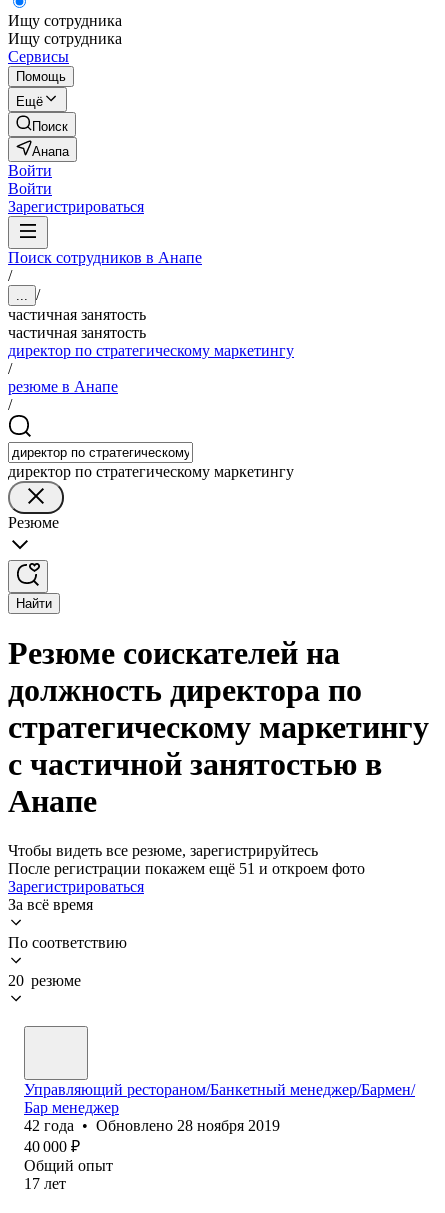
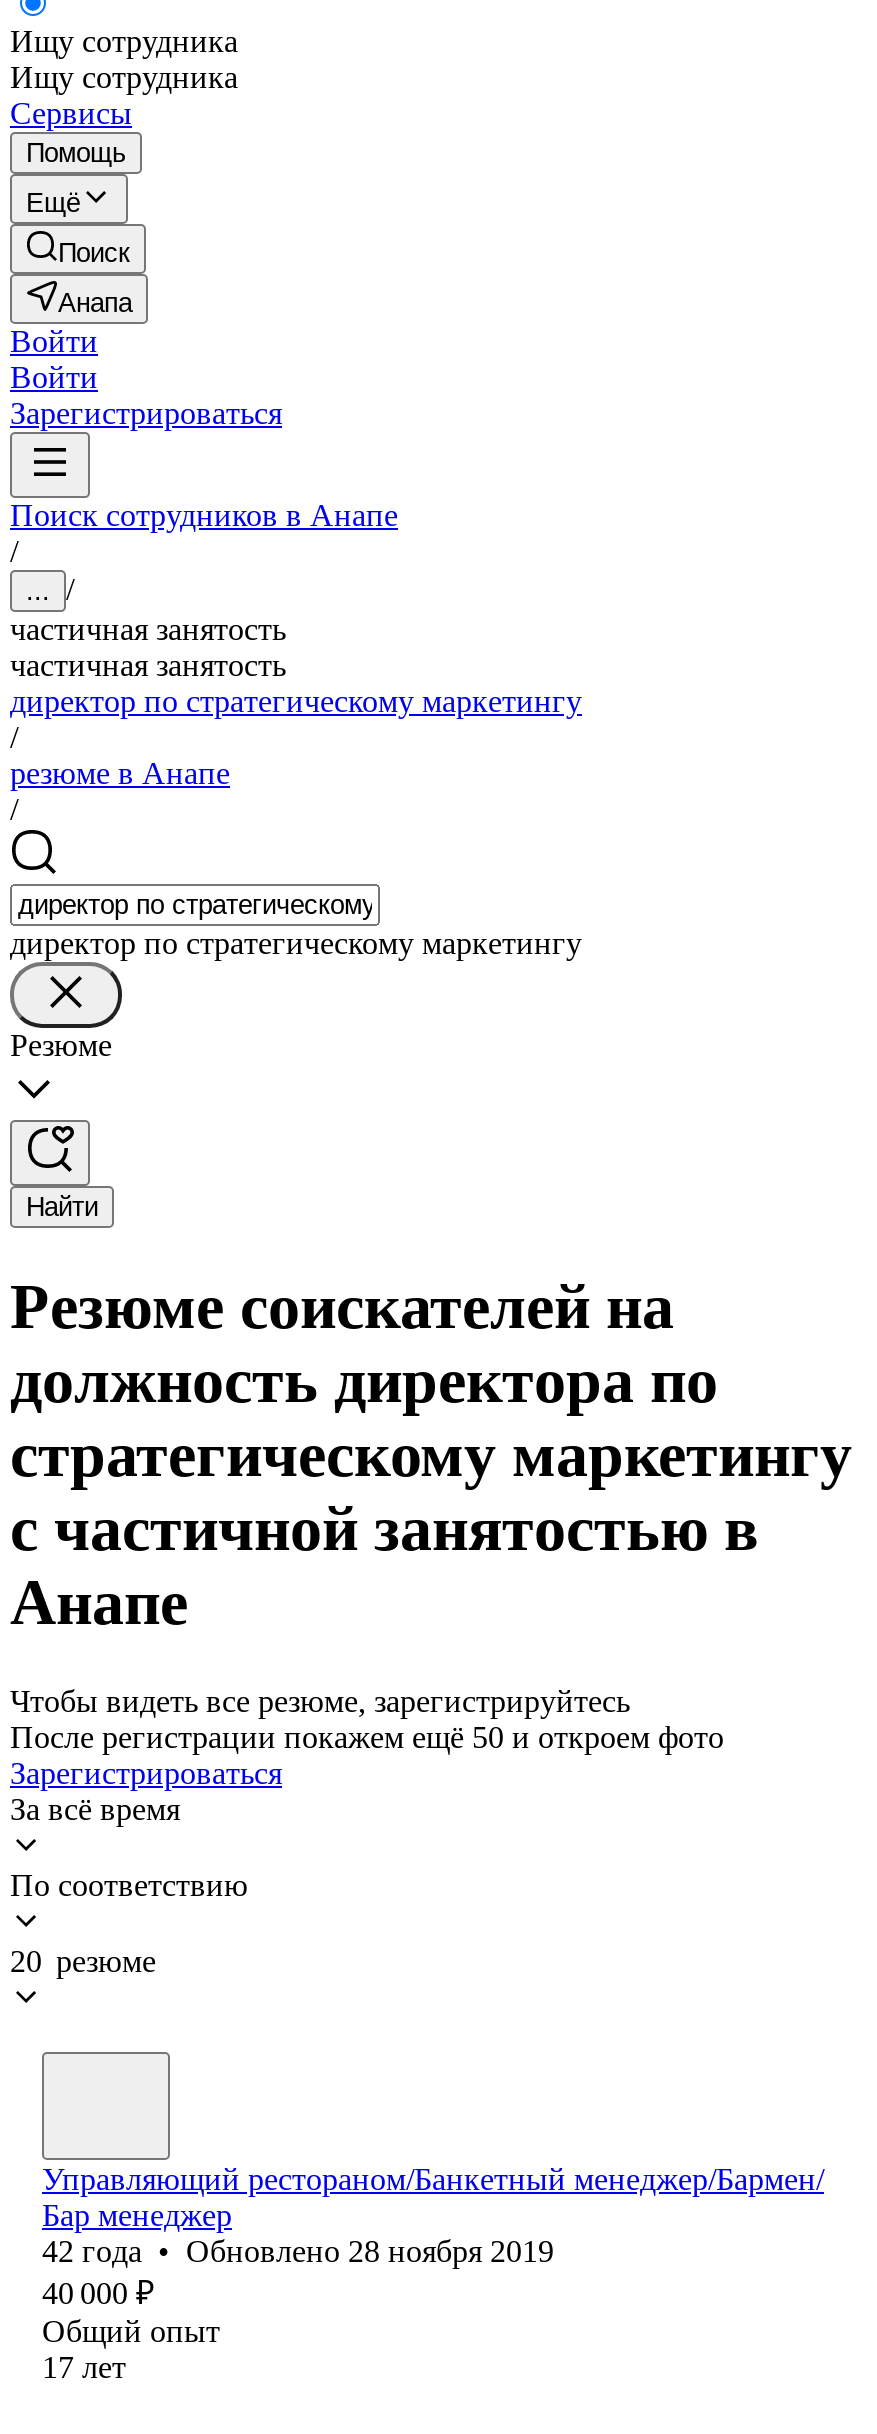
[8,860,365,877] После регистрации покажем ещё 51 и откроем фото -> [10,1720,724,1754] После регистрации покажем ещё 50 и откроем фото

